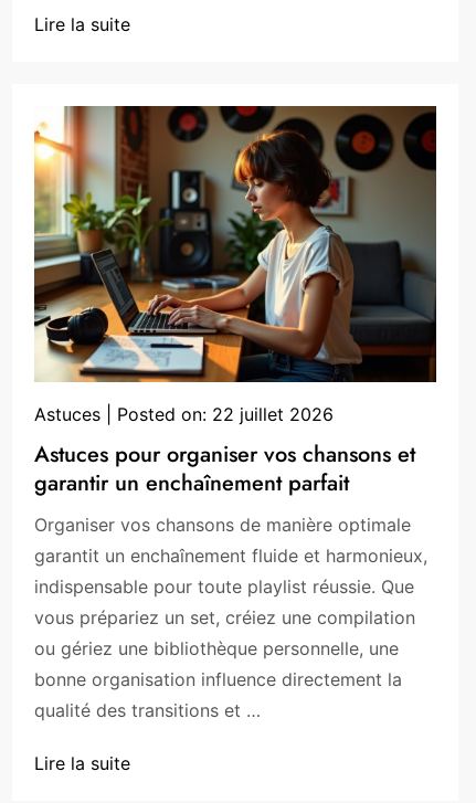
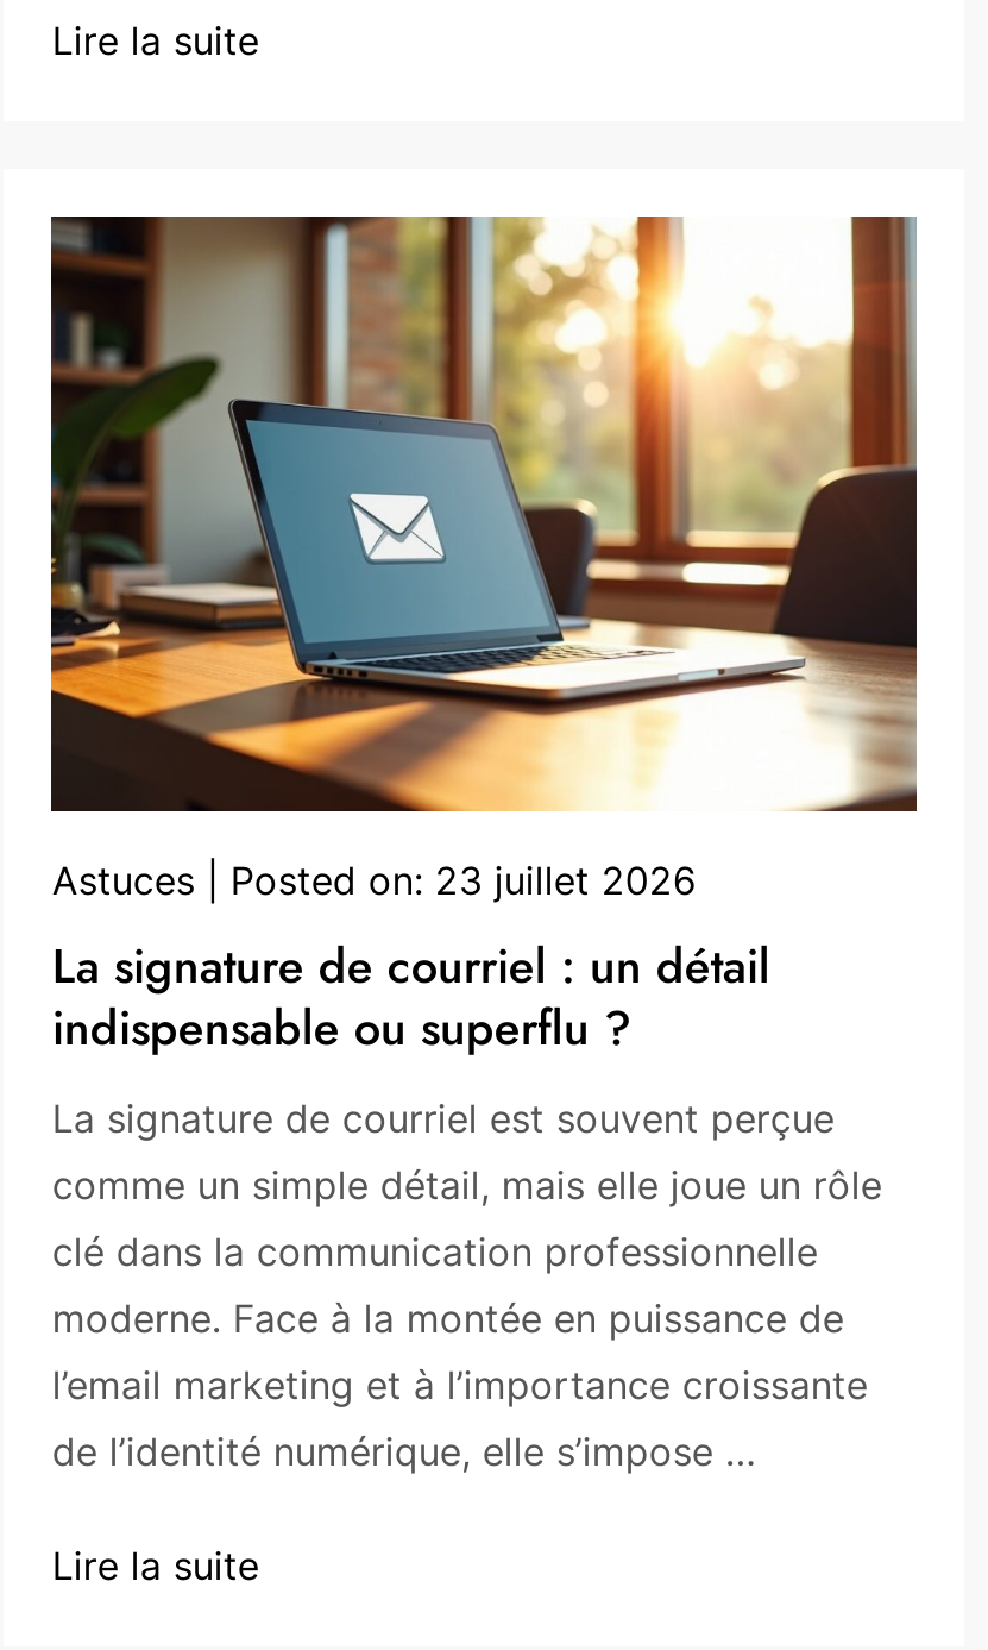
[33,105,437,721] [image] | Posted on: 22 juillet 2026 | Astuces pour organiser vos chansons et | garantir un enchaînement parfait | Organiser vos chansons de manière optimale | garantit un enchaînement fluide et harmonieux, | indispensable pour toute playlist réussie. Que | vous prépariez un set, créiez une compilation | ou gériez une bibliothèque personnelle, une | bonne organisation influence directement la | qualité des transitions et … -> [49,214,919,1474] [image] | Posted on: 23 juillet 2026 | La signature de courriel : un détail | indispensable ou superflu ? | La signature de courriel est souvent perçue | comme un simple détail, mais elle joue un rôle | clé dans la communication professionnelle | moderne. Face à la montée en puissance de | l’email marketing et à l’importance croissante | de l’identité numérique, elle s’impose …

